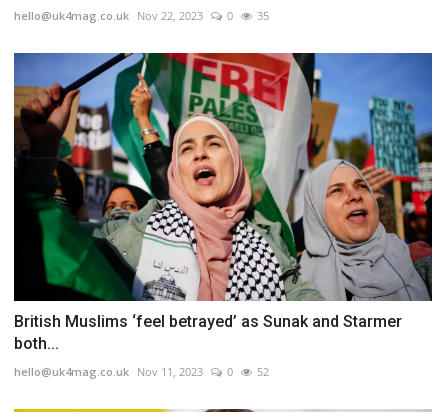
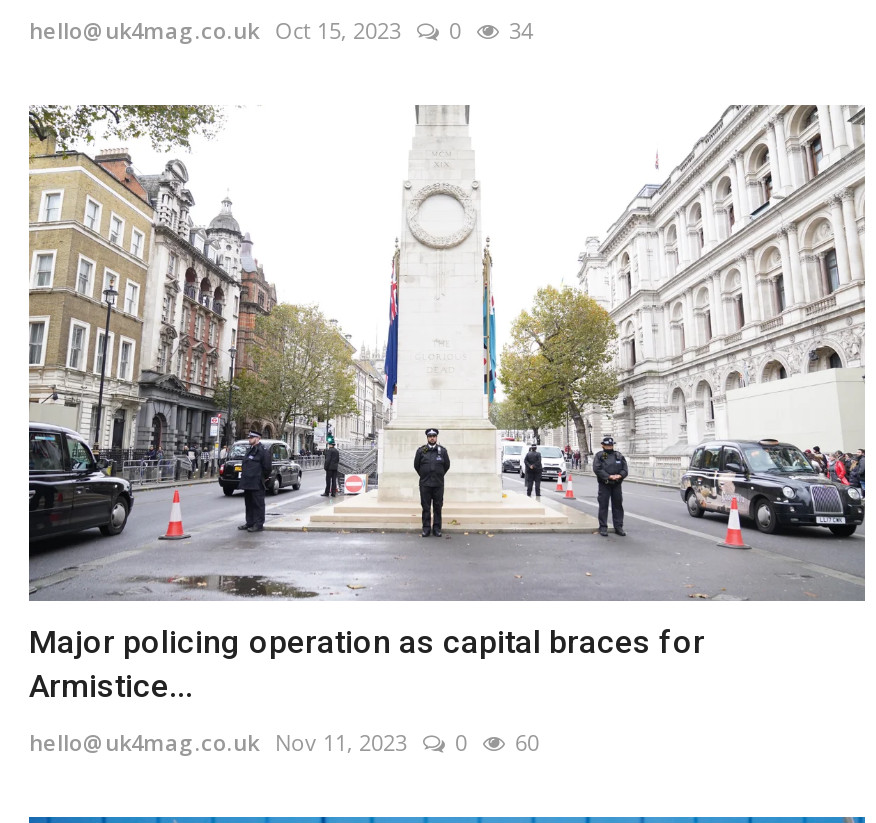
[14,8,203,23] hello@uk4mag.co.uk Nov 22, 2023 -> [29,14,401,44] hello@uk4mag.co.uk Oct 15, 2023
[257,8,269,23] 35 -> [509,14,533,44] 34
[13,52,433,353] [image] | British Muslims ‘feel betrayed’ as Sunak and Starmer | both... -> [27,103,867,705] [image] | Major policing operation as capital braces for | Armistice...
[14,364,269,379] hello@uk4mag.co.uk Nov 11, 2023 0 52 -> [29,727,539,757] hello@uk4mag.co.uk Nov 11, 2023 0 60

